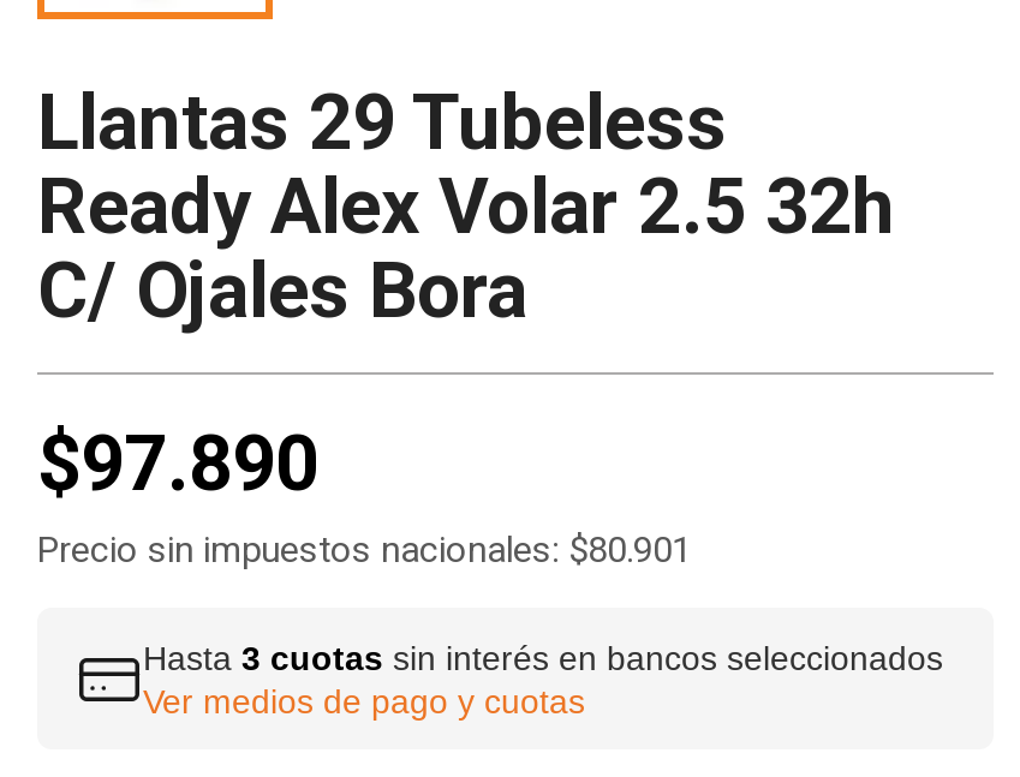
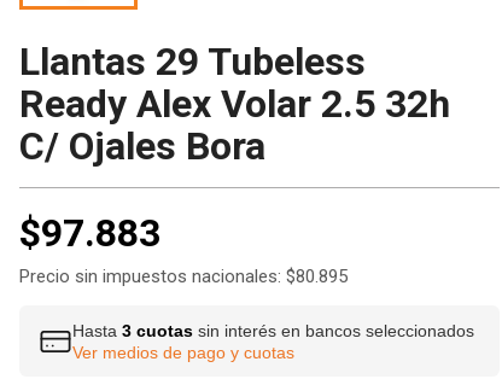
[37,419,318,510] $97.890 -> [19,211,160,256] $97.883
[37,529,691,573] Precio sin impuestos nacionales: $80.901 -> [19,266,348,288] Precio sin impuestos nacionales: $80.895

